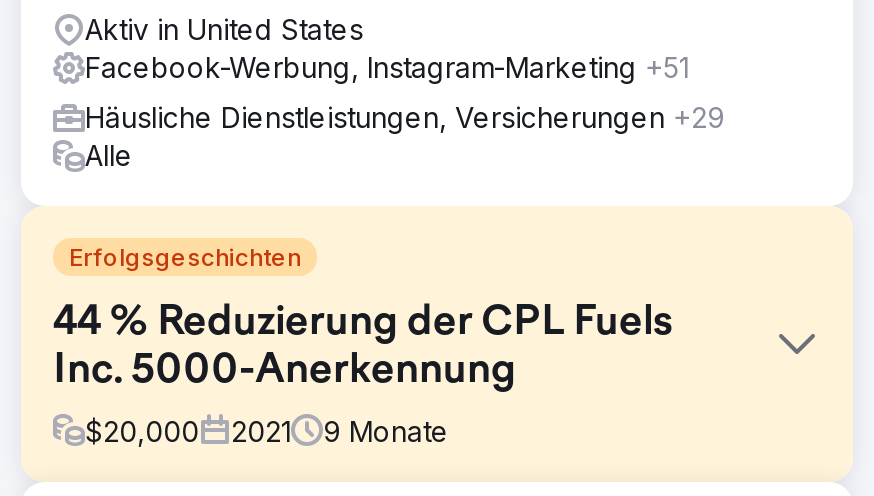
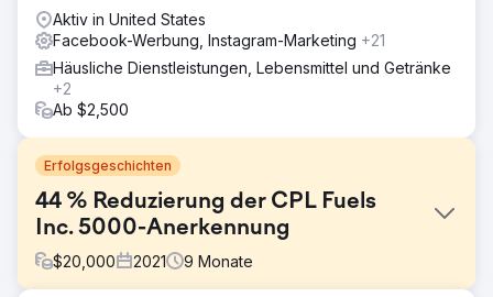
[85,49,689,83] Facebook-Werbung, Instagram-Marketing +51 -> [53,30,385,49] Facebook-Werbung, Instagram-Marketing +21
[85,99,725,171] Häusliche Dienstleistungen, Versicherungen +29 | Alle -> [53,58,451,118] Häusliche Dienstleistungen, Lebensmittel und Getränke | +2 | Ab $2,500

